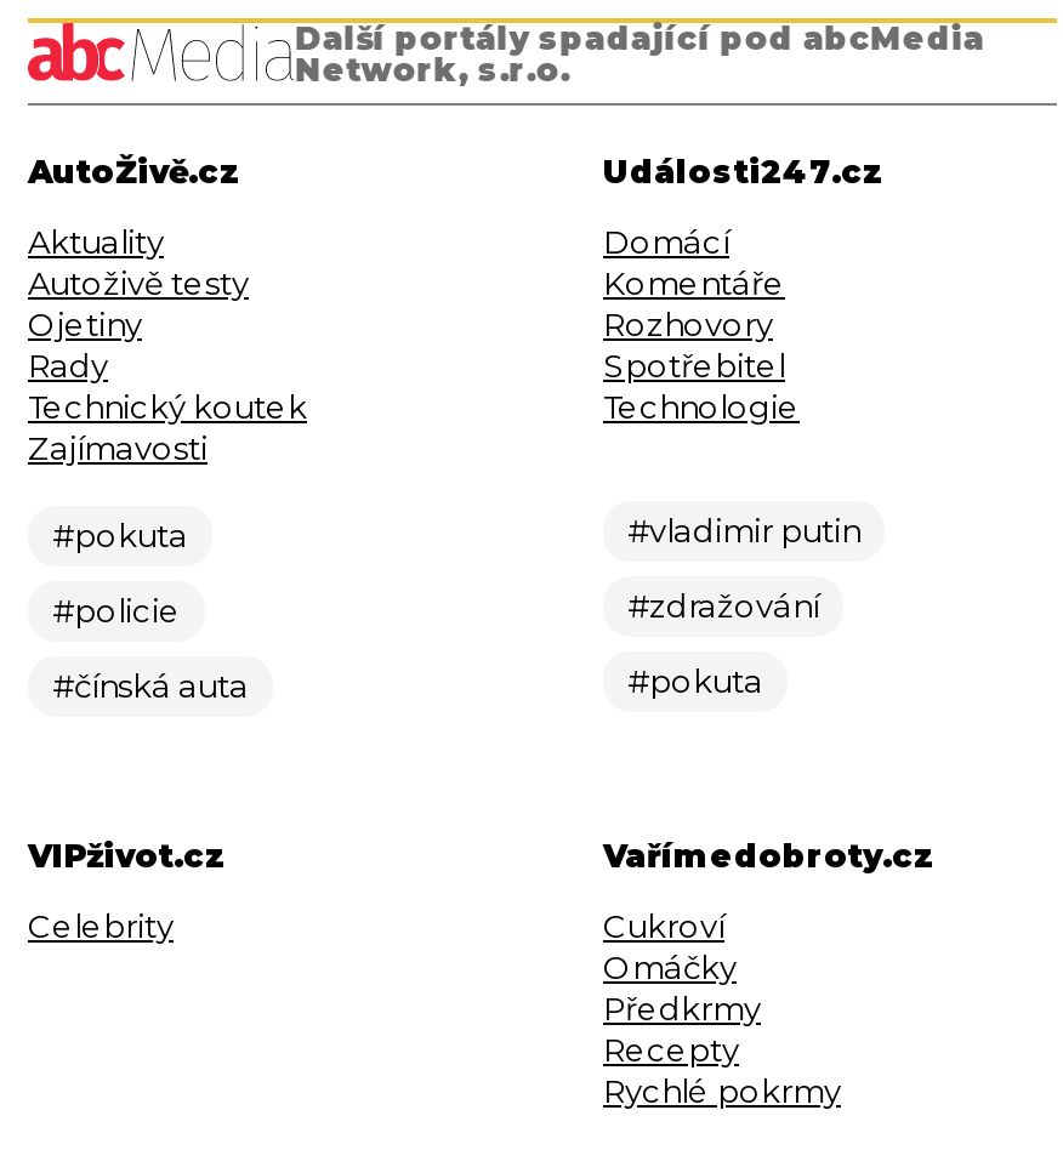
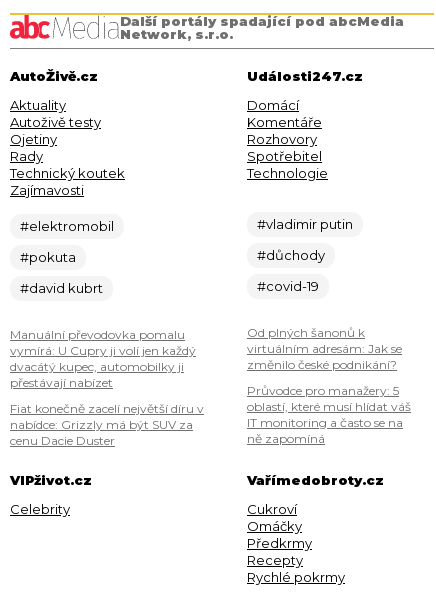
none -> [20,217,114,233] #elektromobil
[52,590,249,704] #policie | #čínská auta -> [10,279,204,447] #david kubrt | Manuální převodovka pomalu | vymírá: U Cupry ji volí jen každý | dvacátý kupec, automobilky ji | přestávají nabízet | Fiat konečně zacelí největší díru v | nabídce: Grizzly má být SUV za | cenu Dacie Duster
[627,585,819,699] #zdražování | #pokuta -> [247,246,411,445] #důchody | #covid-19 | Od plných šanonů k | virtuálním adresám: Jak se | změnilo české podnikání? | Průvodce pro manažery: 5 | oblastí, které musí hlídat váš | IT monitoring a často se na | ně zapomíná

